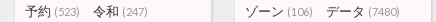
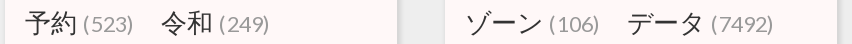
[25,3,148,19] 予約 (523) 令和 (247) -> [25,6,271,38] 予約 (523) 令和 (249)
[326,3,400,19] データ (7480) -> [627,6,775,38] データ (7492)

